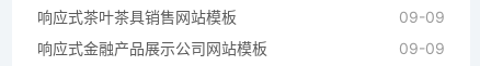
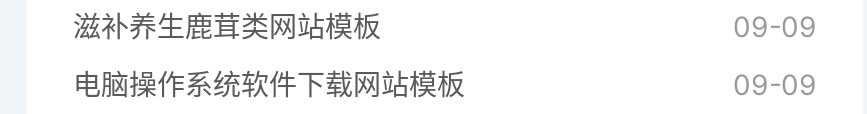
[37,8,237,26] 响应式茶叶茶具销售网站模板 -> [73,9,381,43] 滋补养生鹿茸类网站模板
[37,39,267,57] 响应式金融产品展示公司网站模板 -> [73,67,465,101] 电脑操作系统软件下载网站模板

